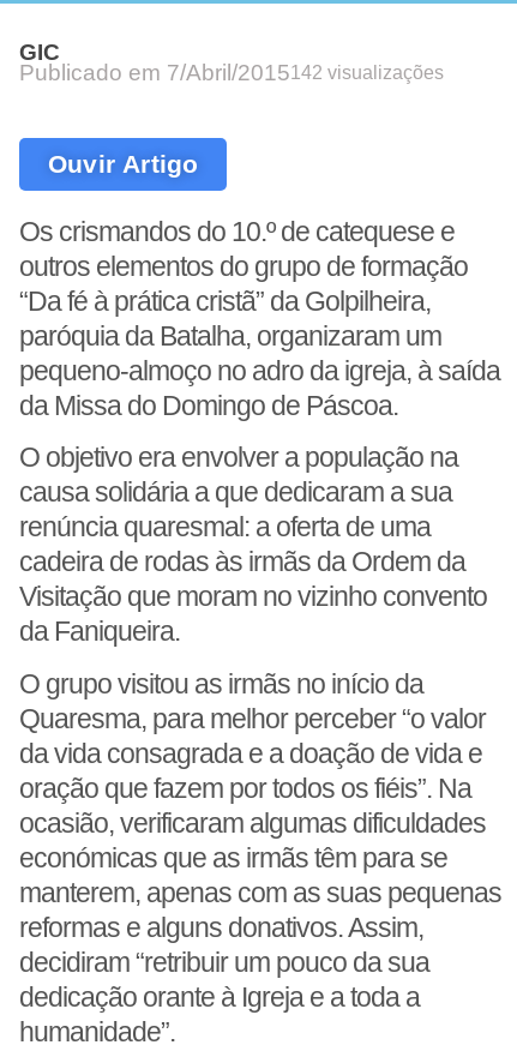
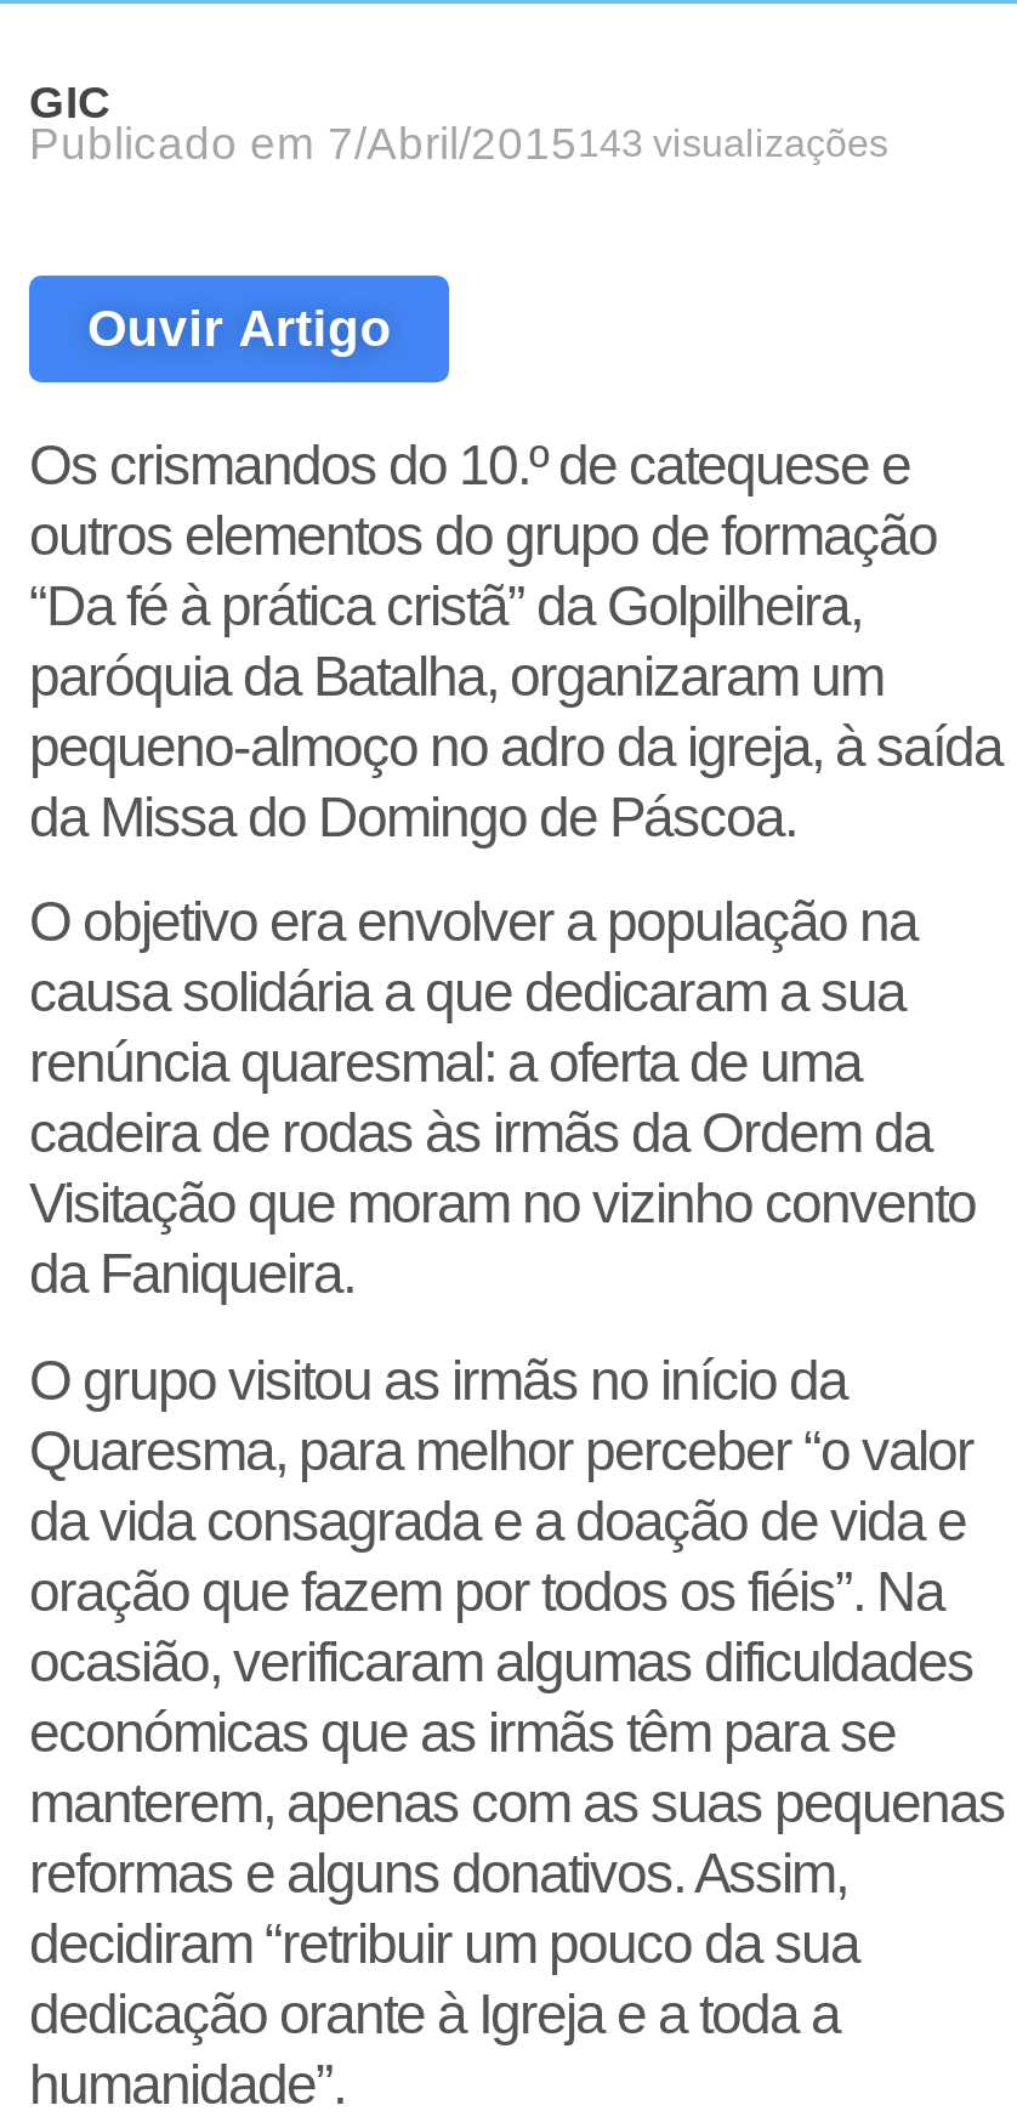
[19,60,444,85] Publicado em 7/Abril/2015142 visualizações -> [29,118,888,169] Publicado em 7/Abril/2015143 visualizações

